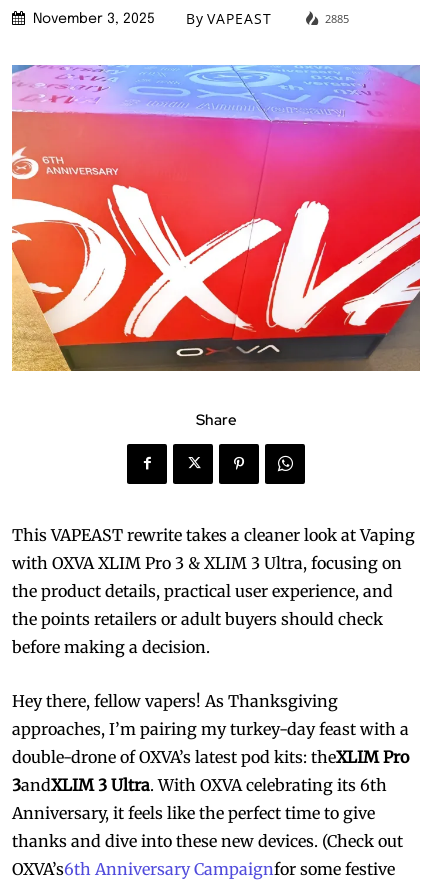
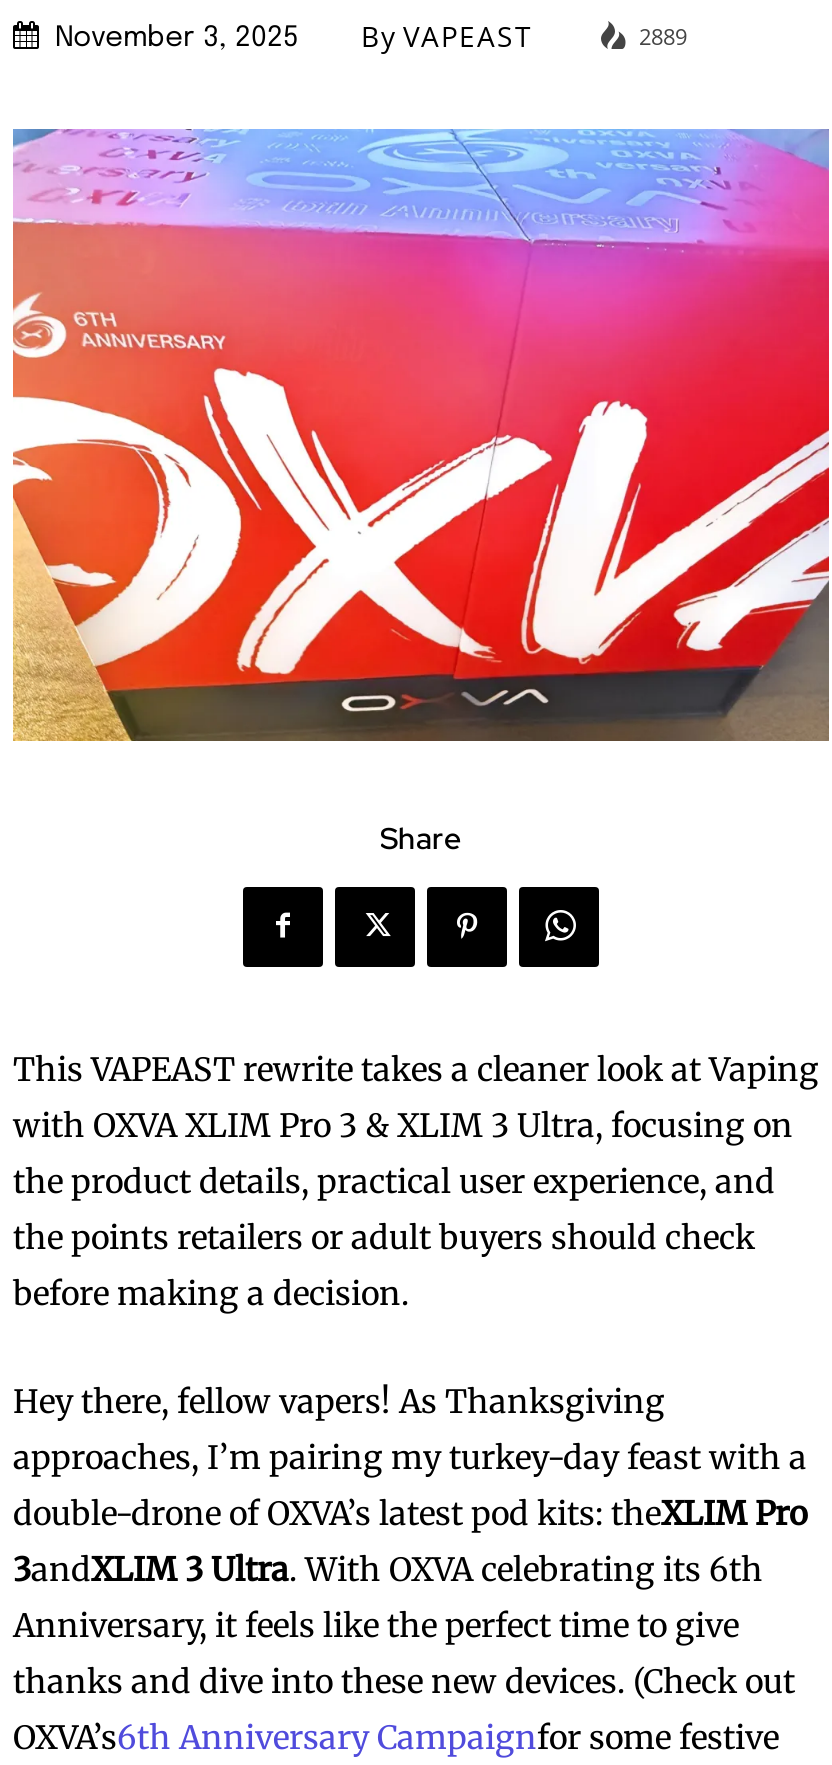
[325,11,349,26] 2885 -> [639,21,687,51] 2889

